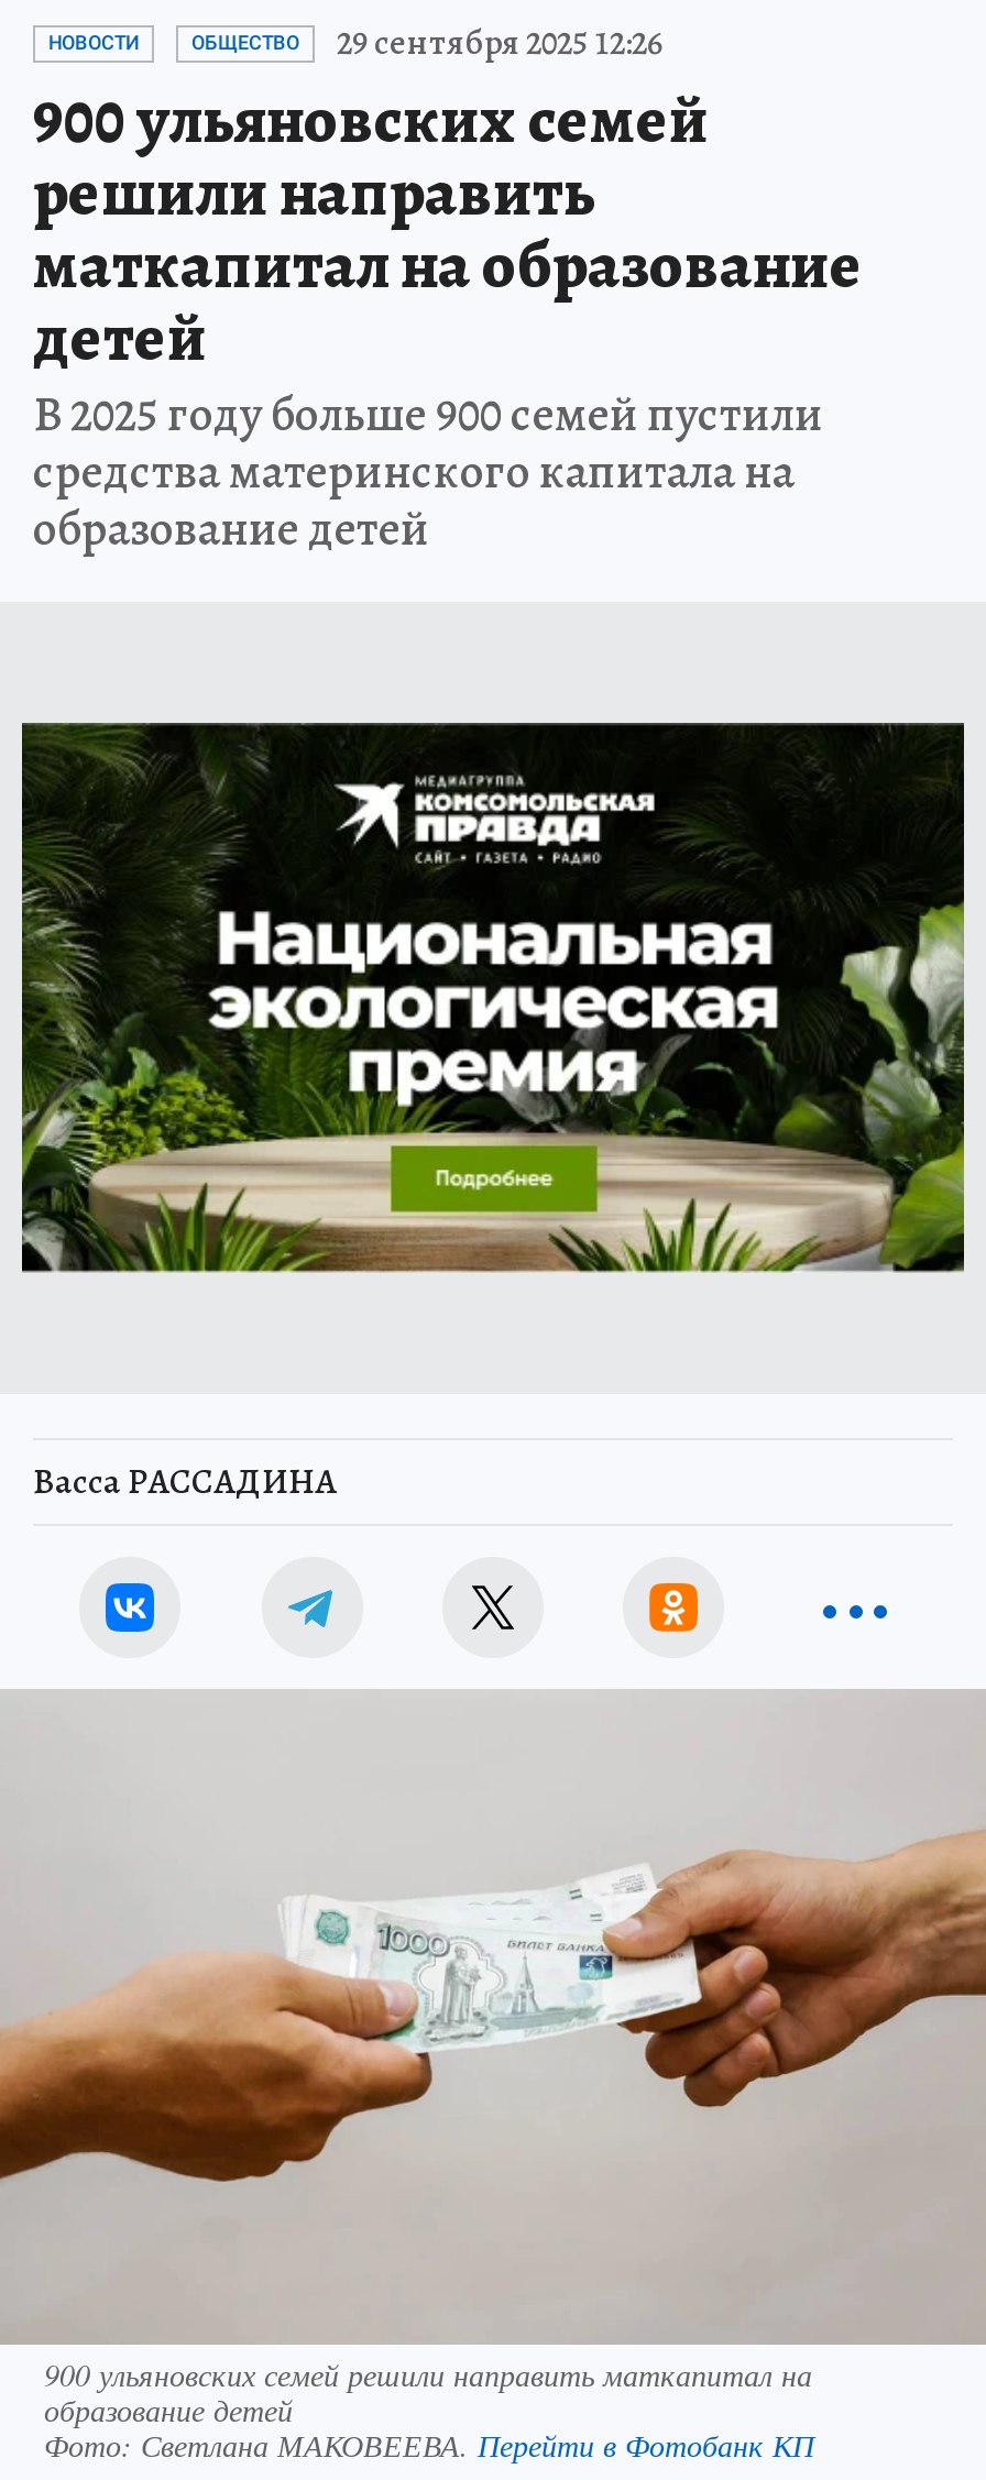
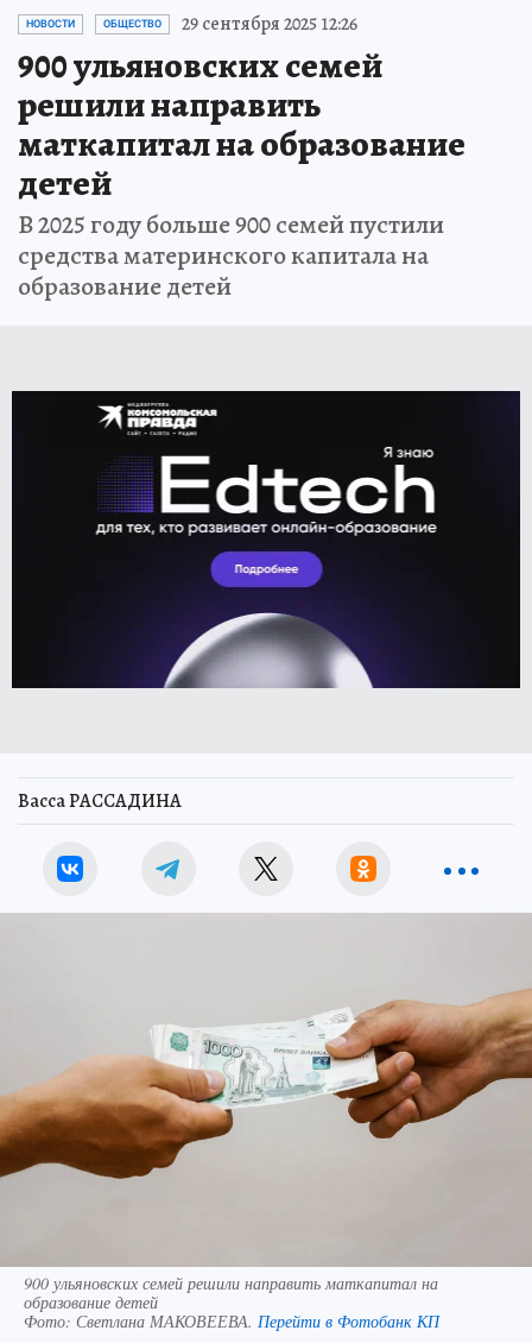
[20,723,966,1275] [image] -> [11,391,521,689] [image]

